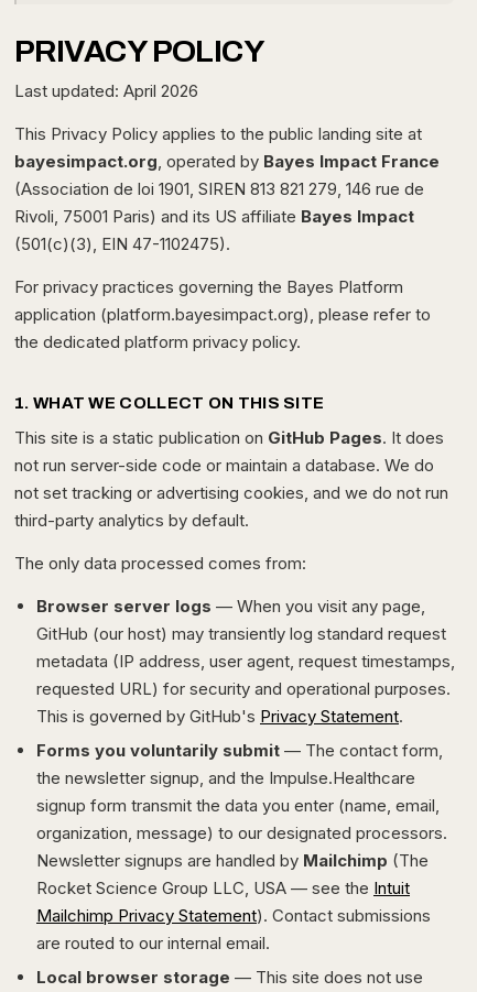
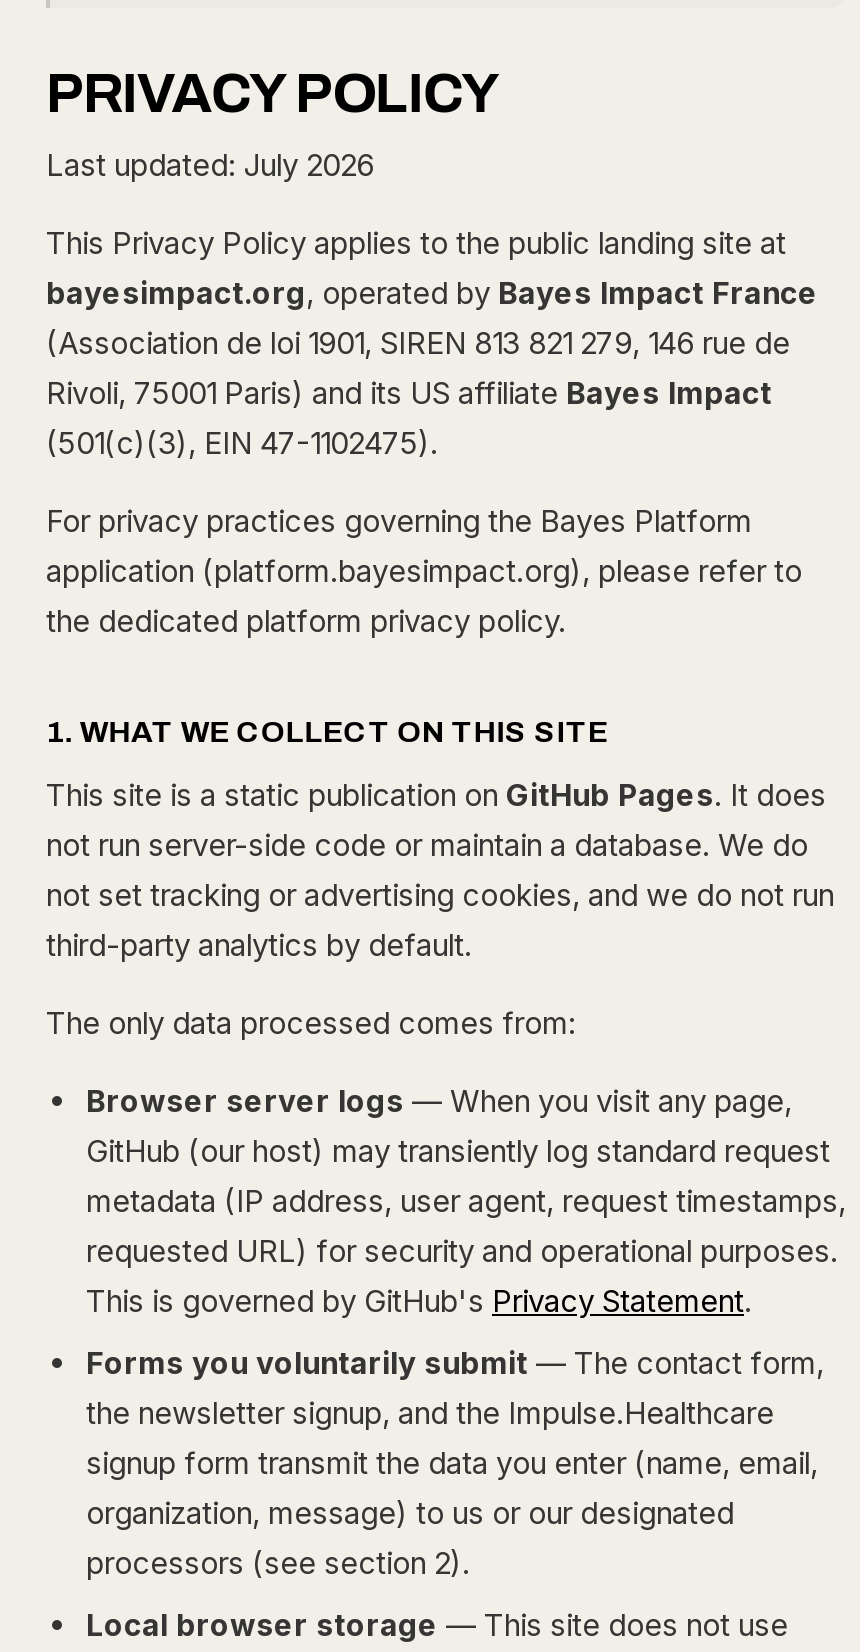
[14,80,198,101] Last updated: April 2026 -> [46,146,374,184] Last updated: July 2026
[36,822,447,953] organization, message) to our designated processors. | Newsletter signups are handled by Mailchimp (The | Rocket Science Group LLC, USA — see the Intuit | Mailchimp Privacy Statement). Contact submissions | are routed to our internal email. -> [86,1494,734,1582] organization, message) to us or our designated | processors (see section 2).

